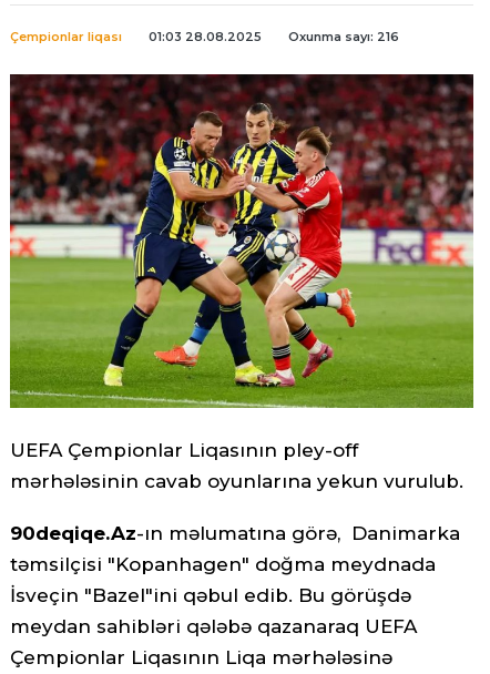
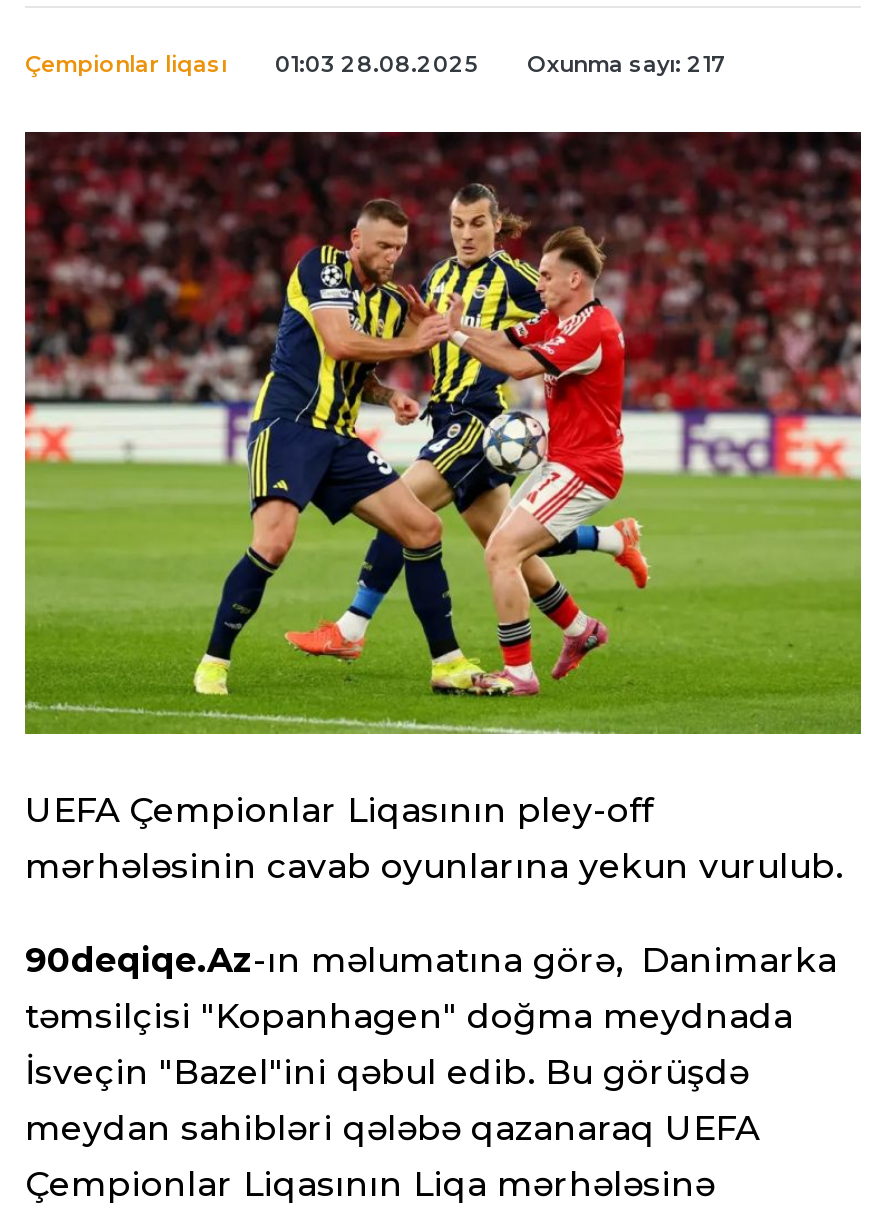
[10,28,399,44] Çempionlar liqası 01:03 28.08.2025 Oxunma sayı: 216 -> [25,49,725,77] Çempionlar liqası 01:03 28.08.2025 Oxunma sayı: 217

